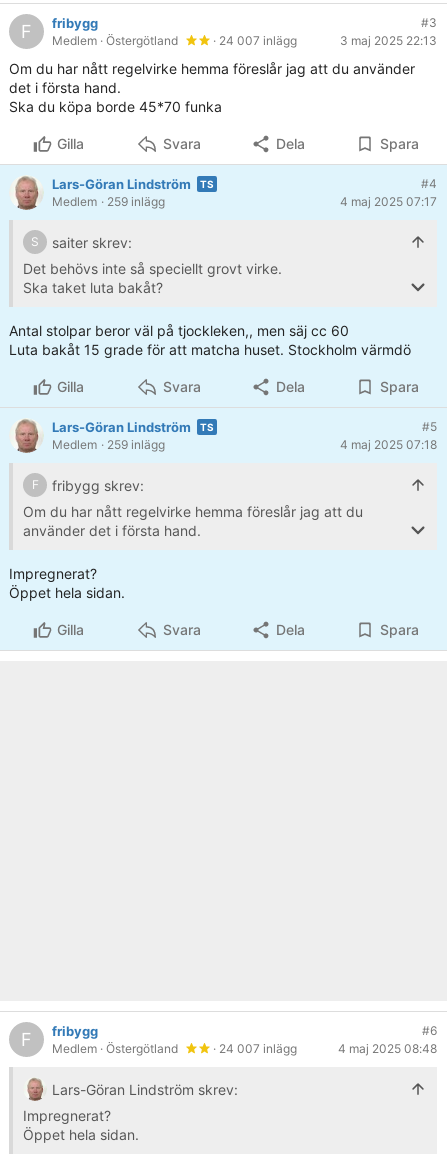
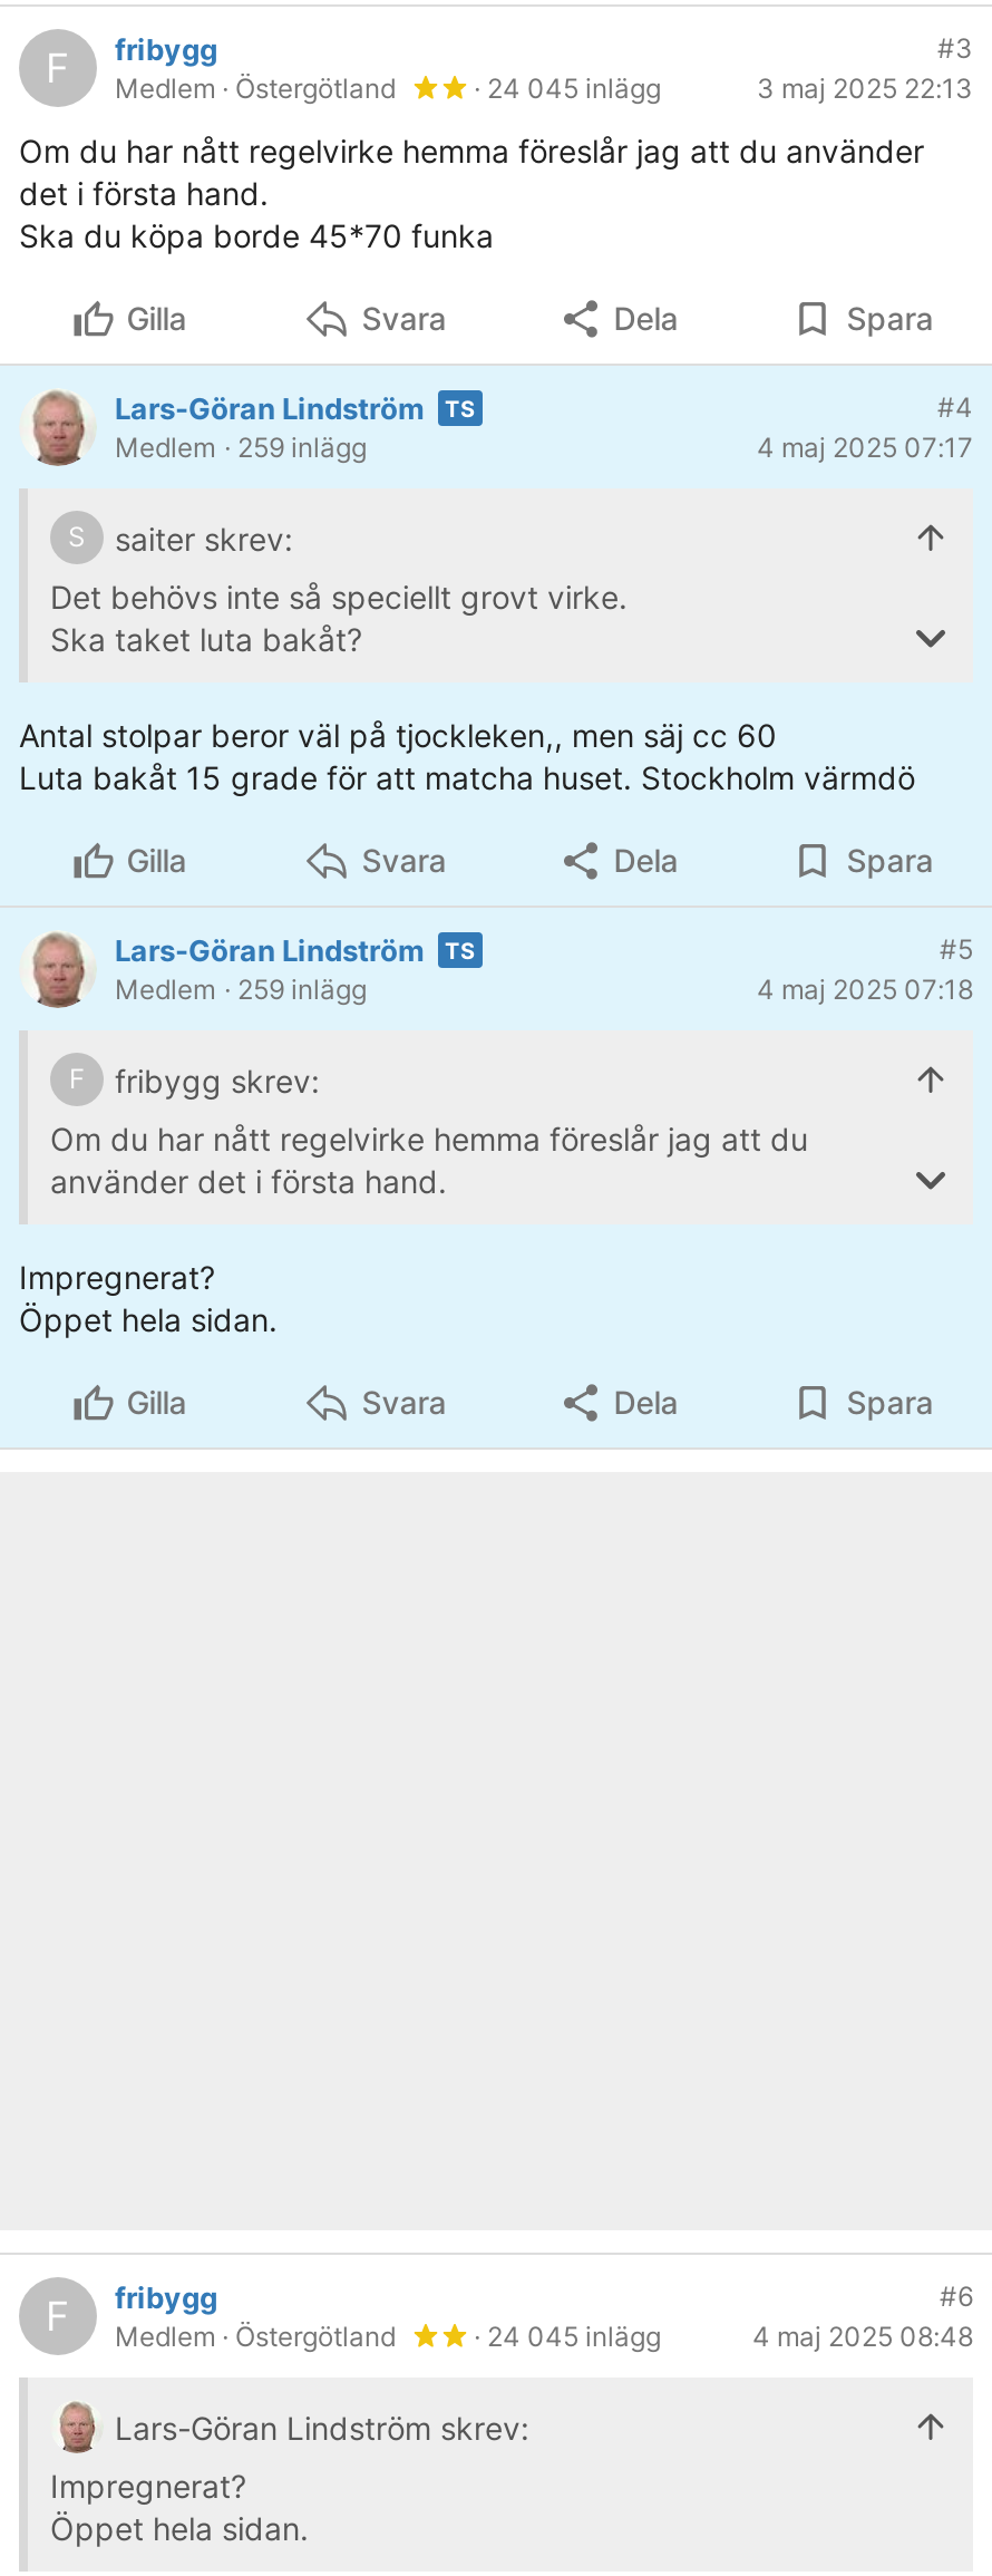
[210,33,297,48] · 24 007 inlägg -> [467,71,661,105] · 24 045 inlägg
[210,1041,297,1056] · 24 007 inlägg -> [467,2320,661,2353] · 24 045 inlägg

